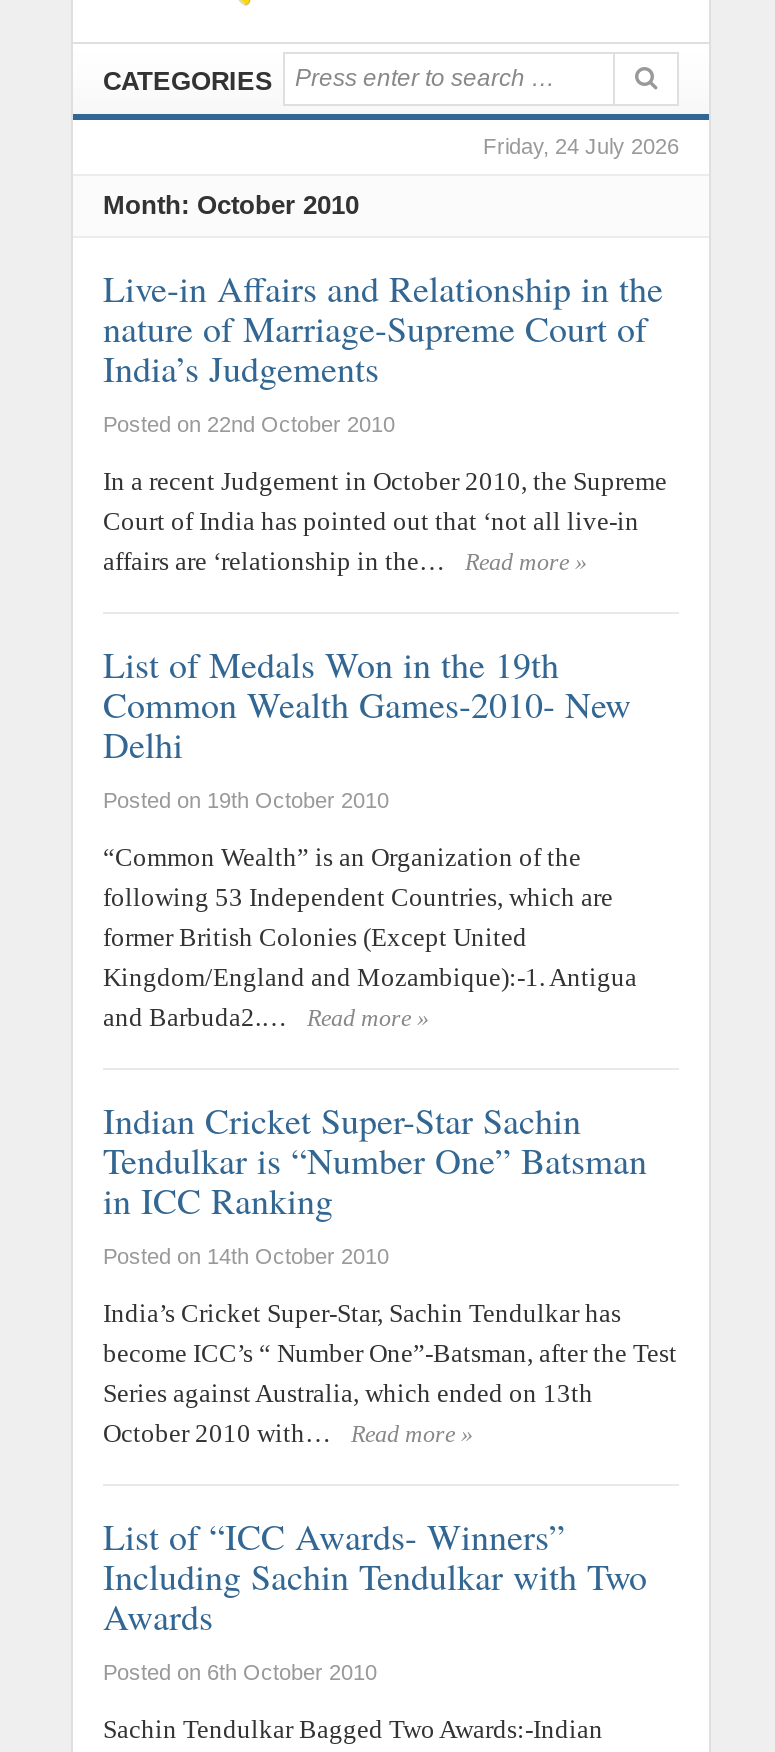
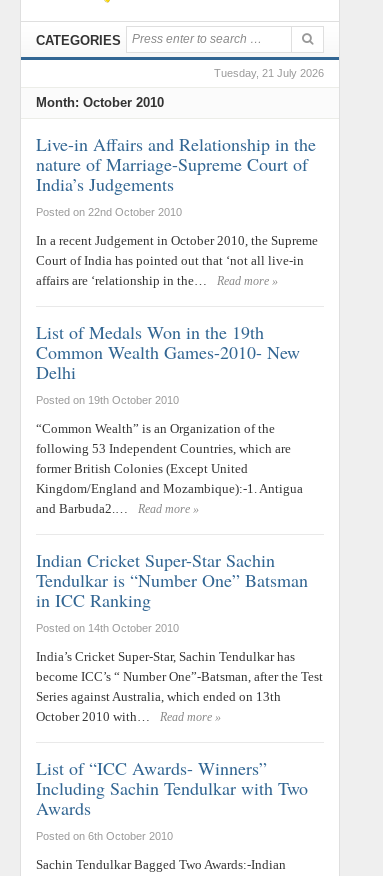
[483,134,679,158] Friday, 24 July 2026 -> [214,67,324,79] Tuesday, 21 July 2026

